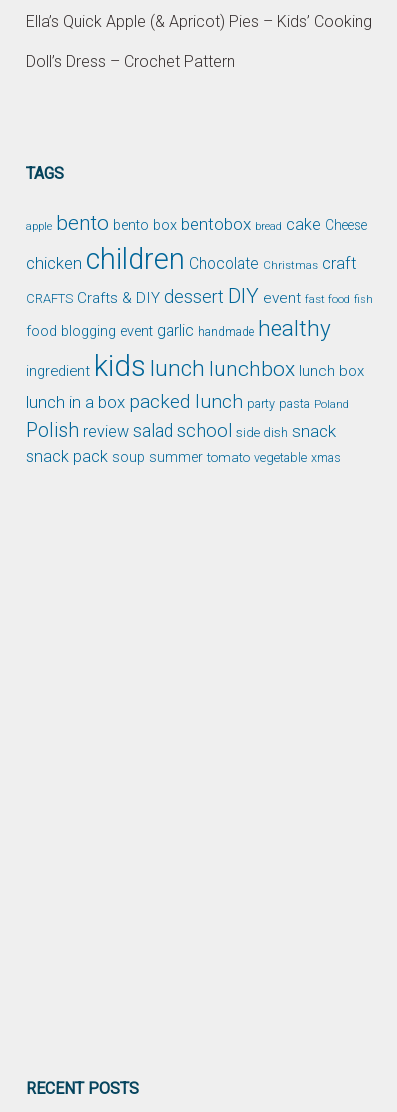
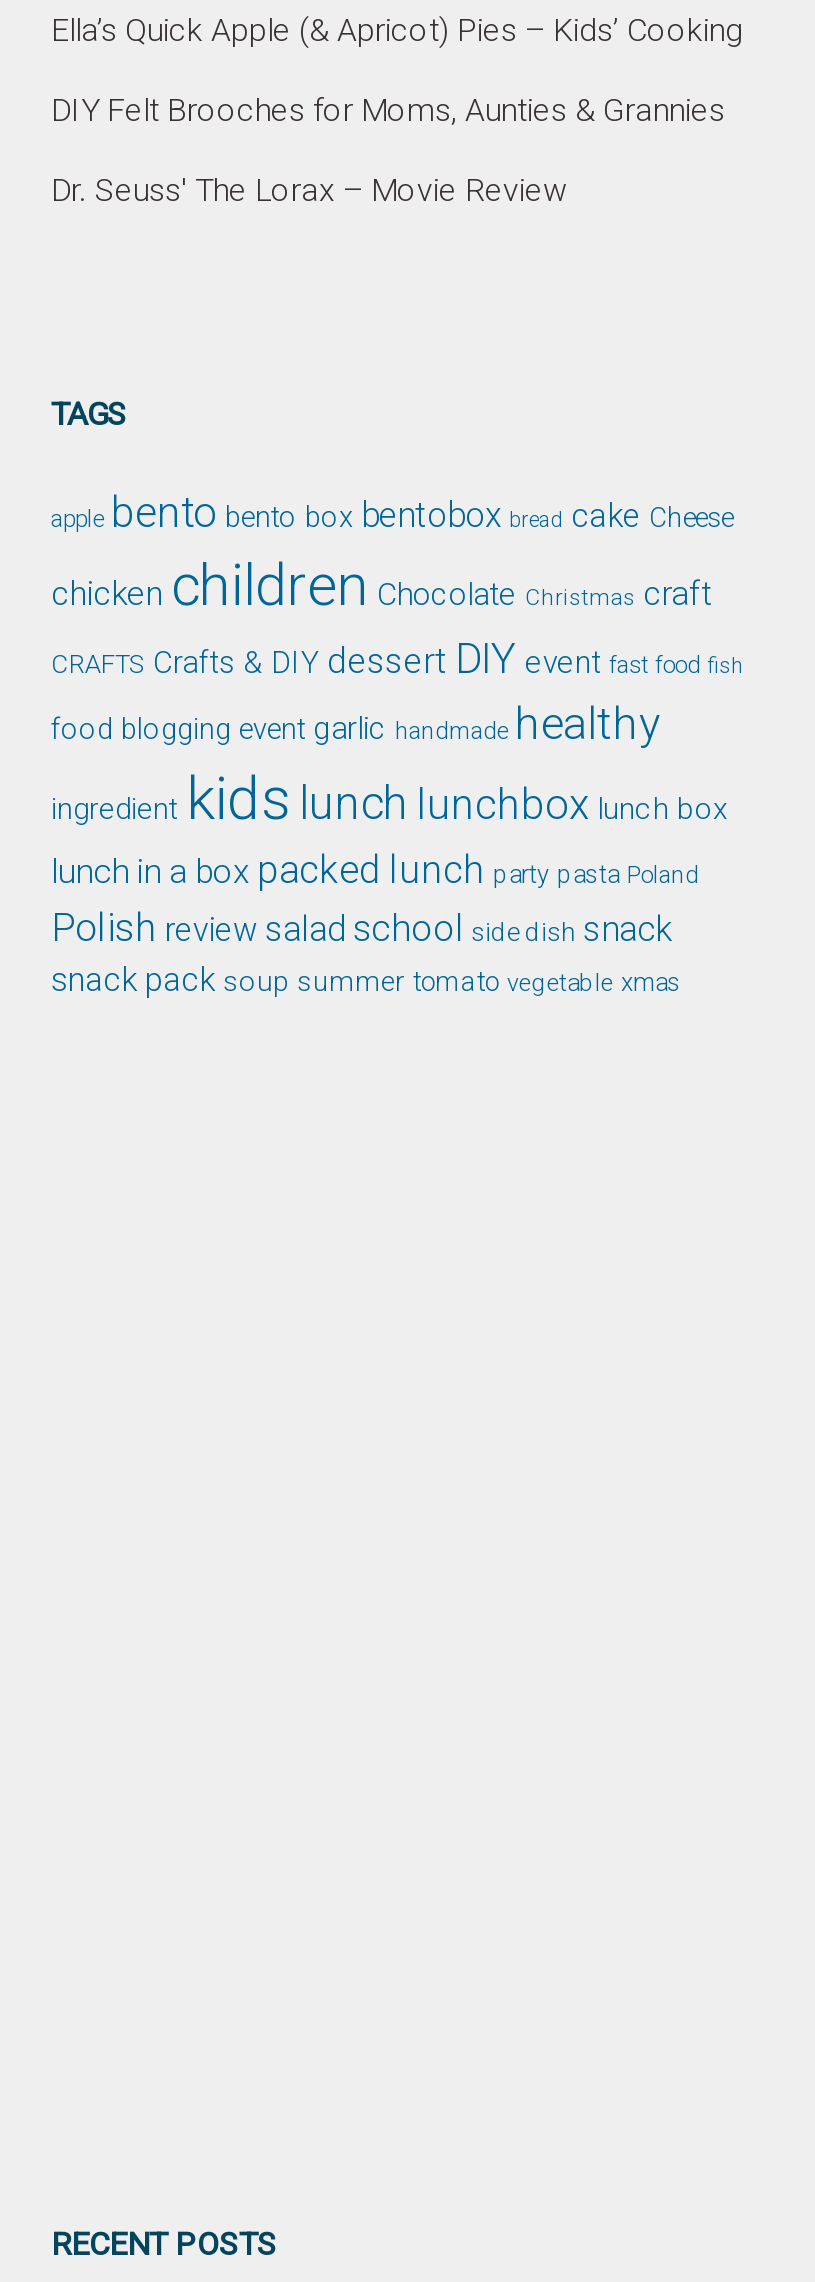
[26,52,235,71] Doll’s Dress – Crochet Pattern -> [51,91,725,209] DIY Felt Brooches for Moms, Aunties & Grannies | Dr. Seuss' The Lorax – Movie Review

